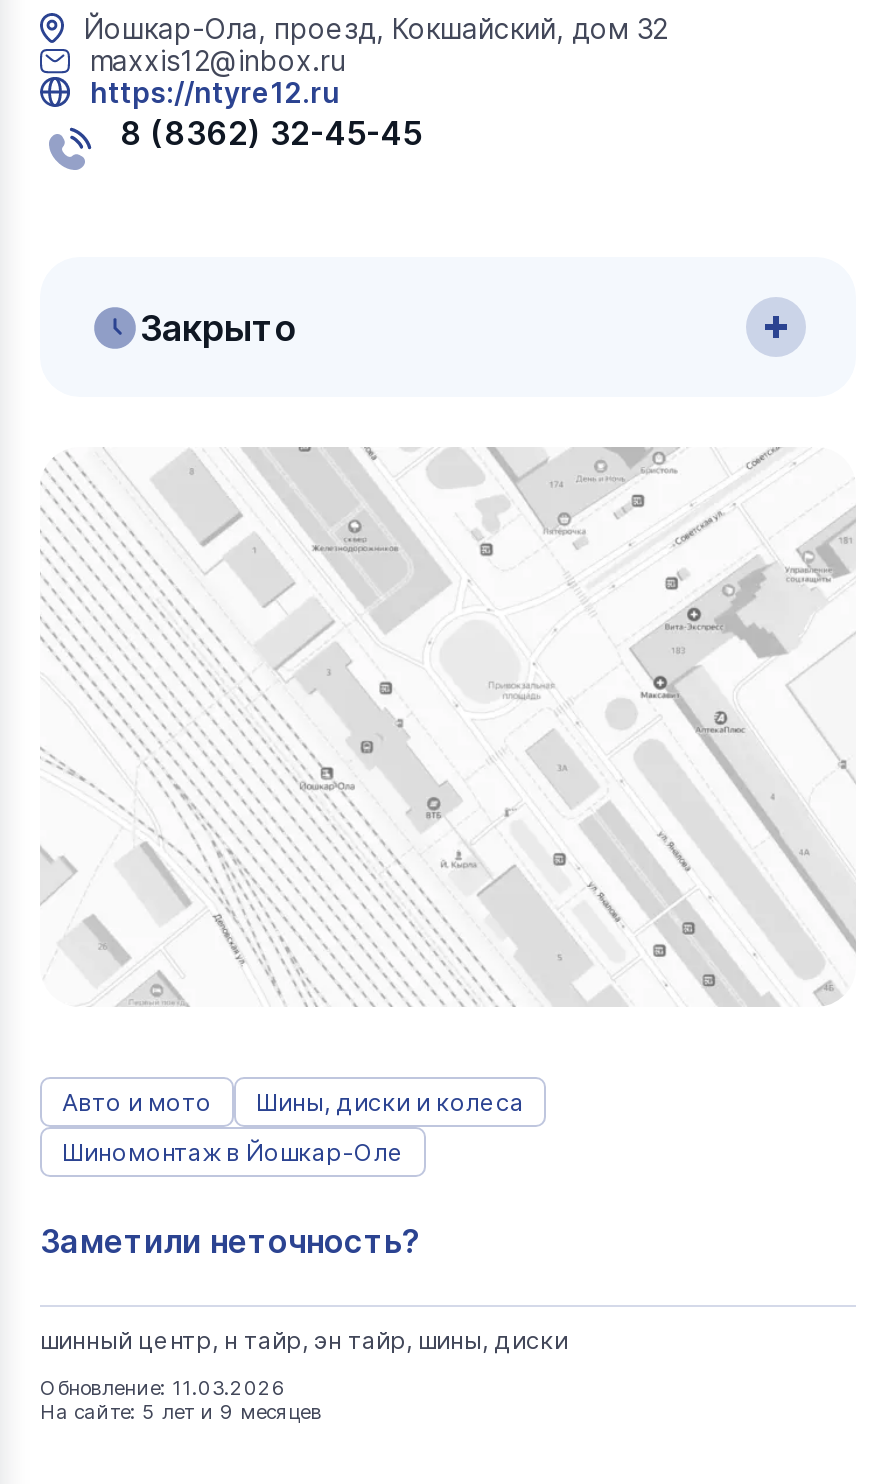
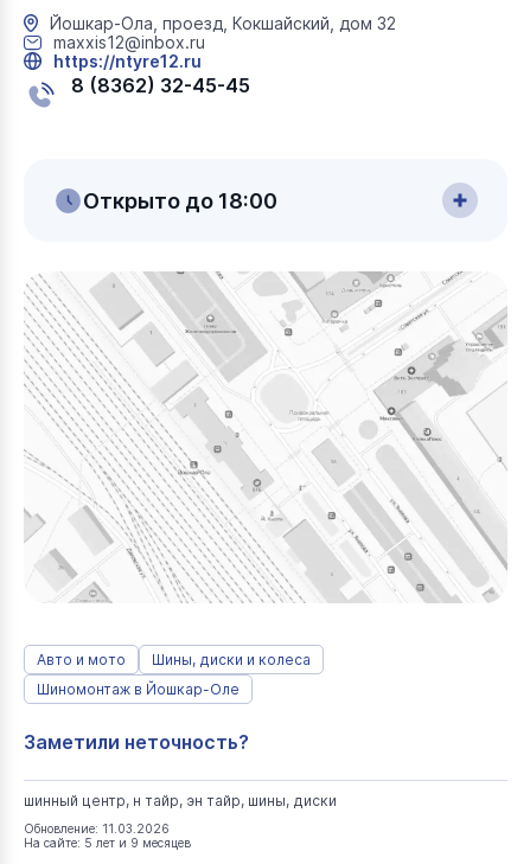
[140,306,296,348] Закрыто -> [83,188,277,213] Открыто до 18:00

